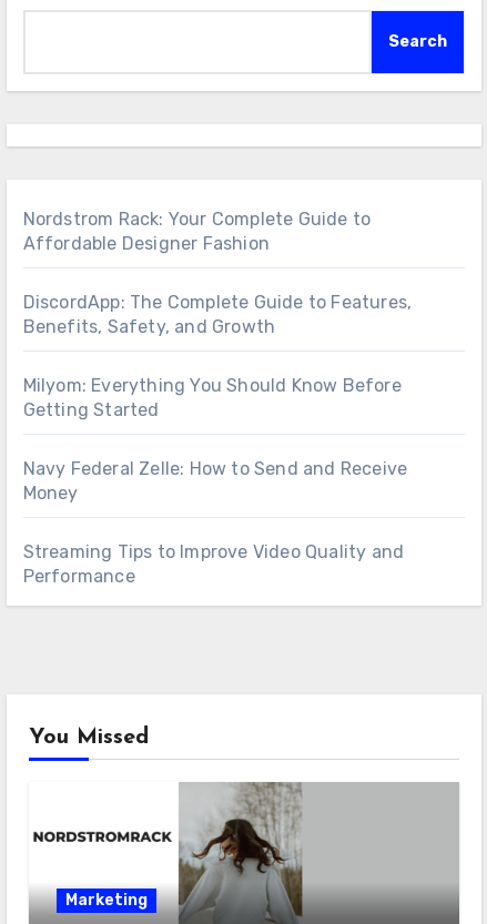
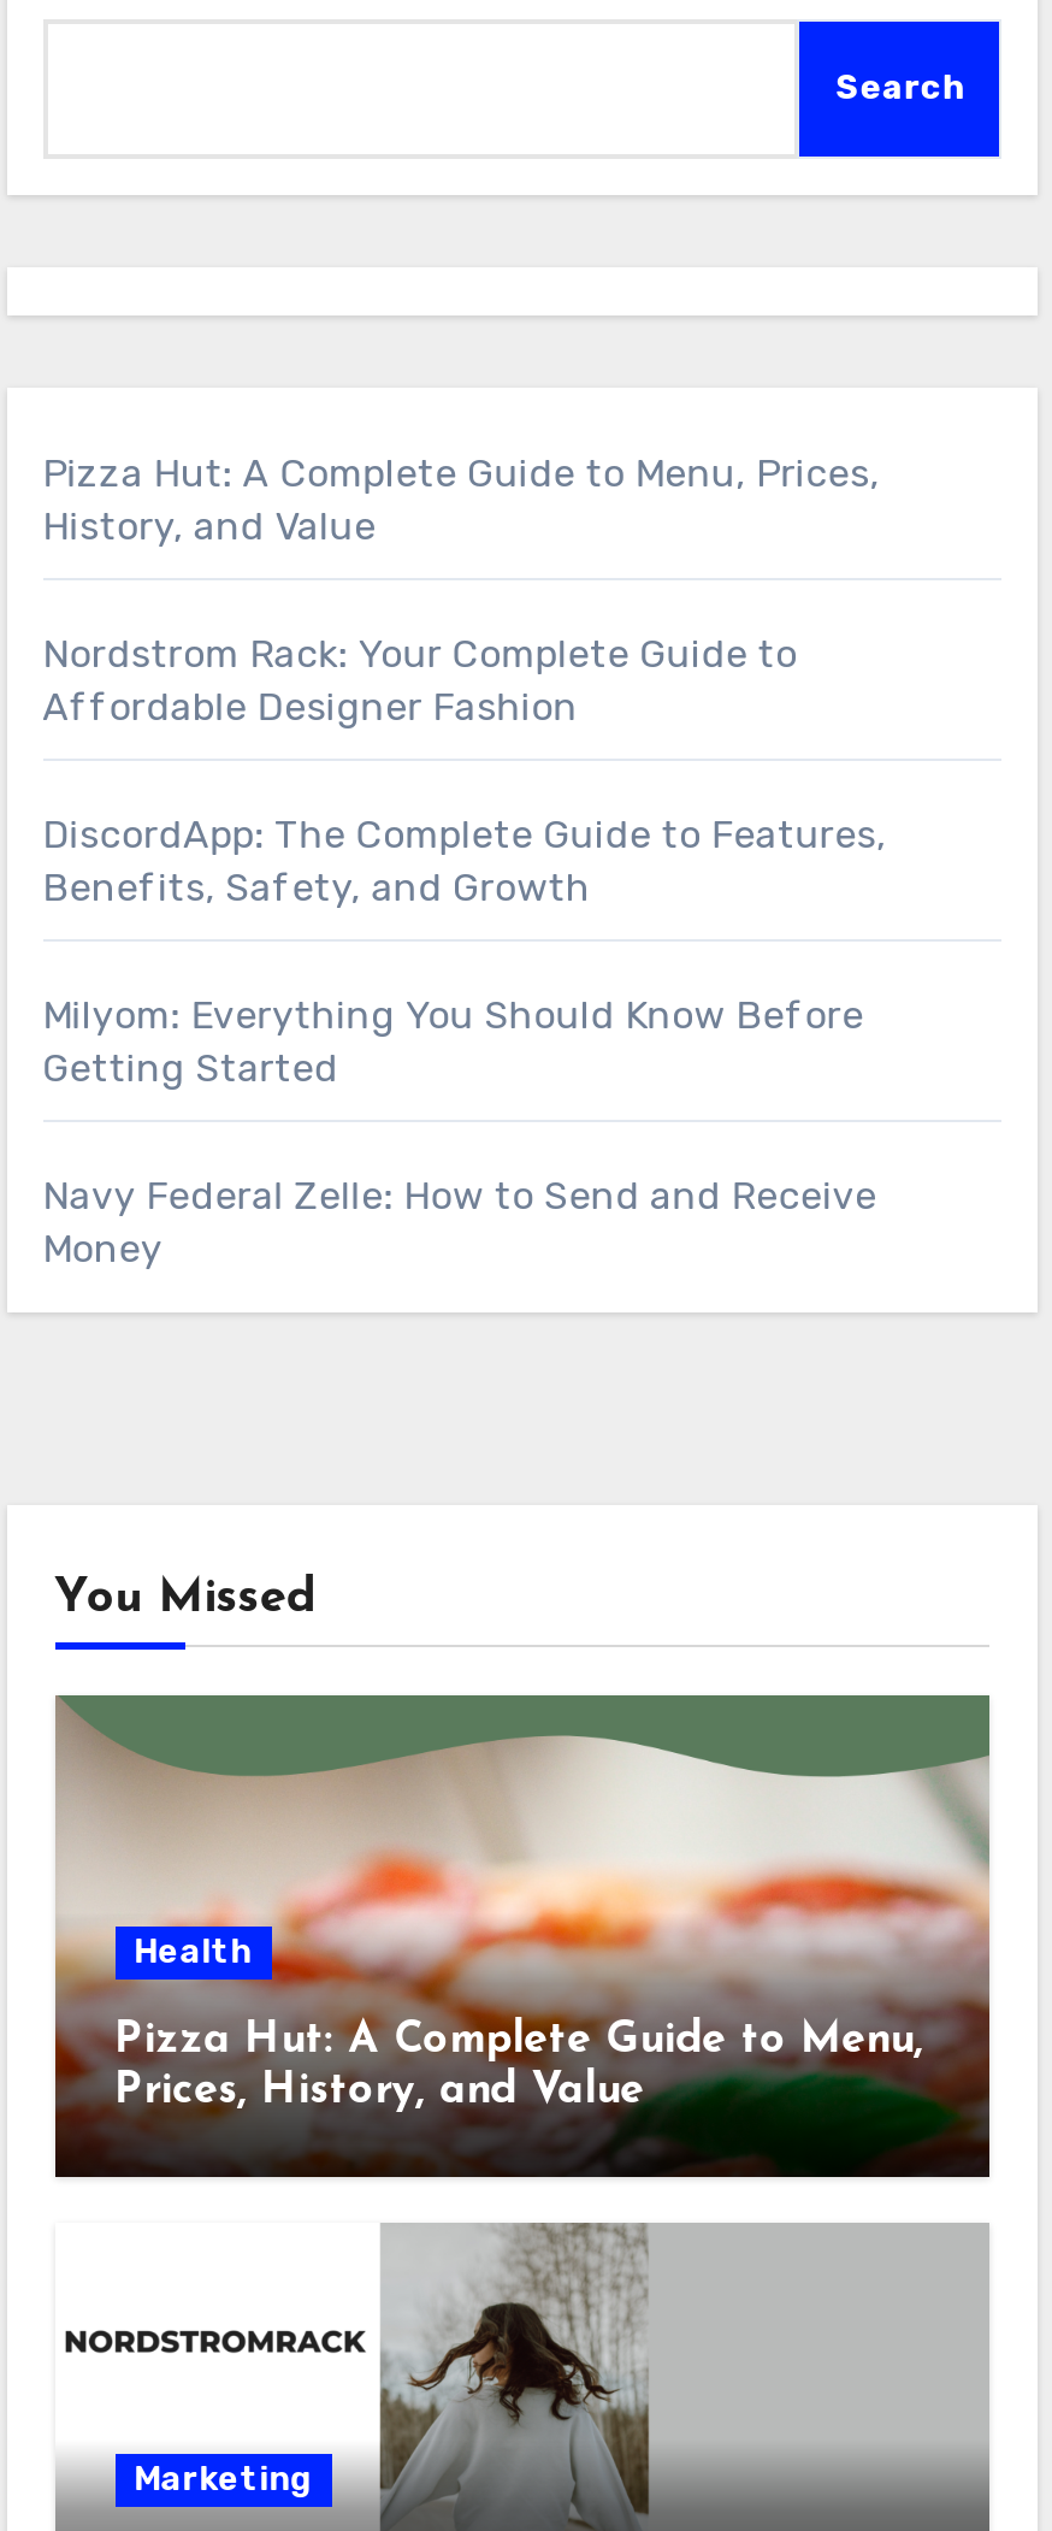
none -> [42,450,880,549] Pizza Hut: A Complete Guide to Menu, Prices, | History, and Value
[23,541,404,587] Streaming Tips to Improve Video Quality and | Performance -> none
none -> [53,1695,992,2179] [image] | Health | Pizza Hut: A Complete Guide to Menu, | Prices, History, and Value

